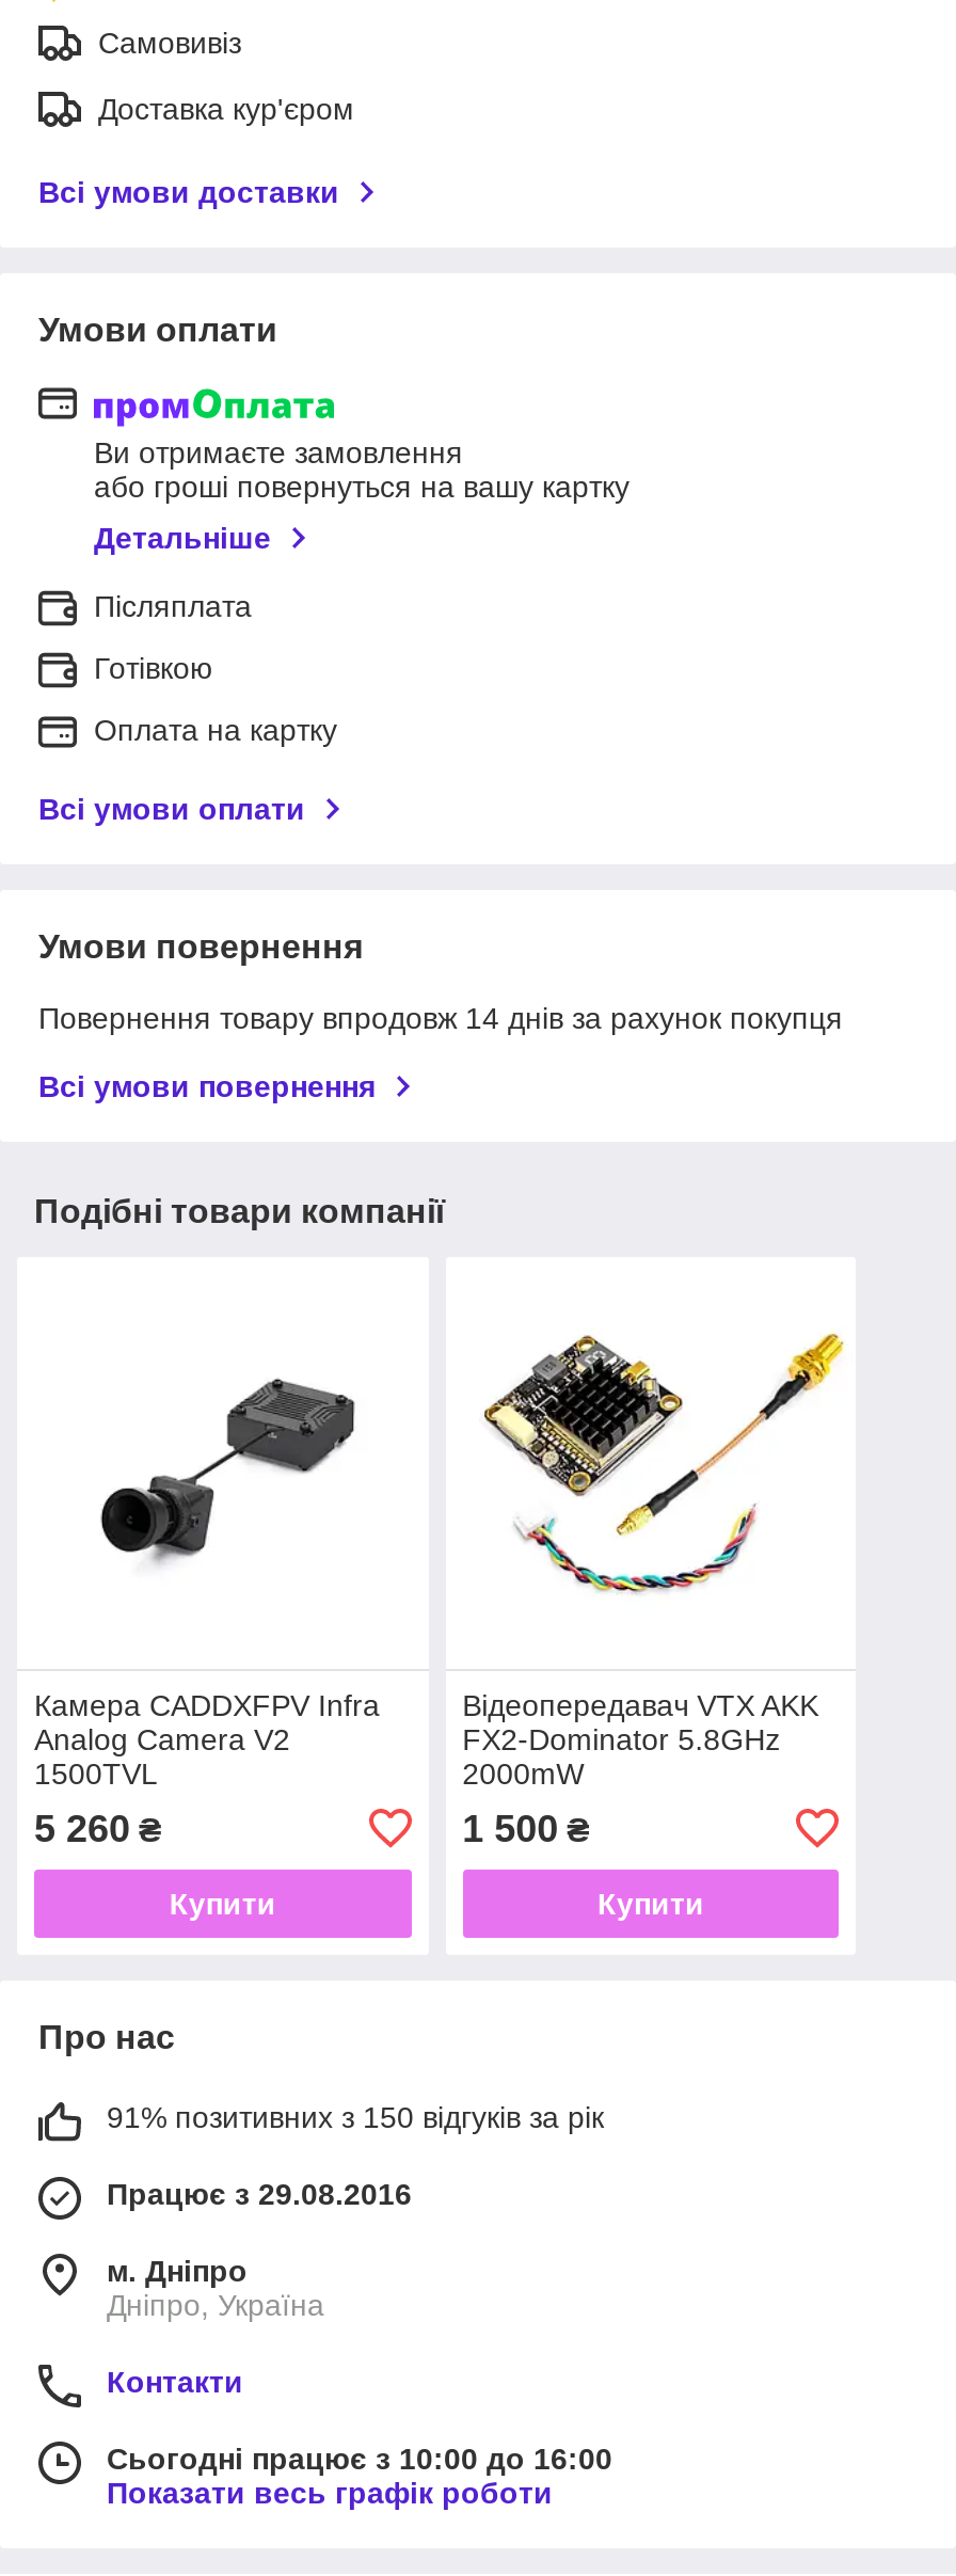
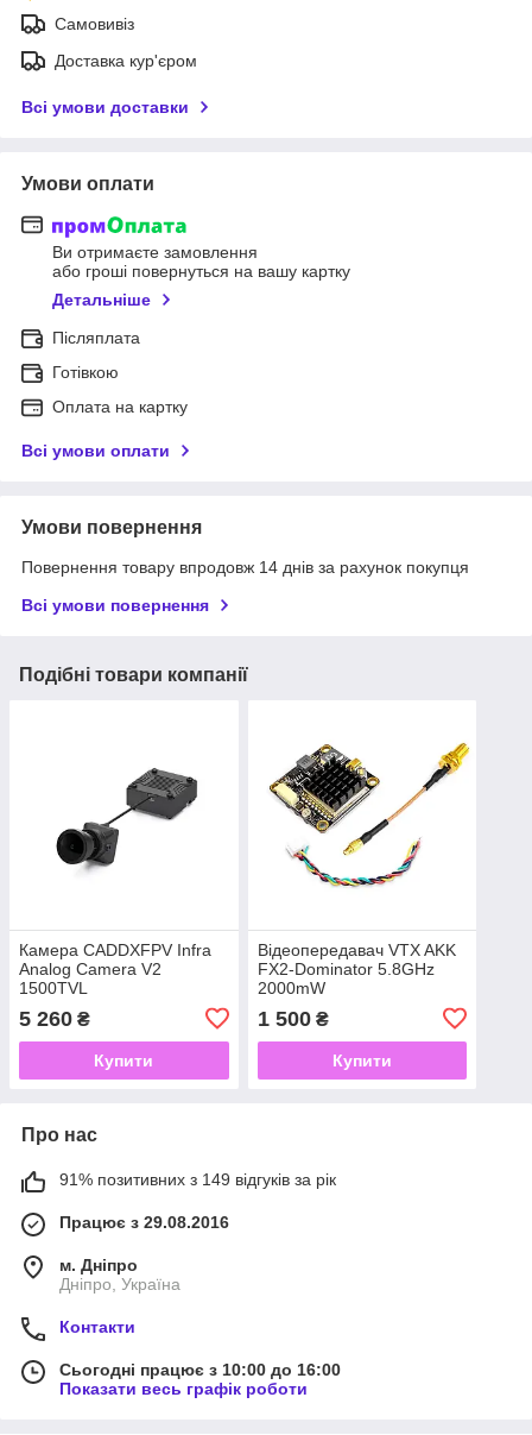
[107,2100,604,2134] 91% позитивних з 150 відгуків за рік -> [59,1170,336,1189] 91% позитивних з 149 відгуків за рік

